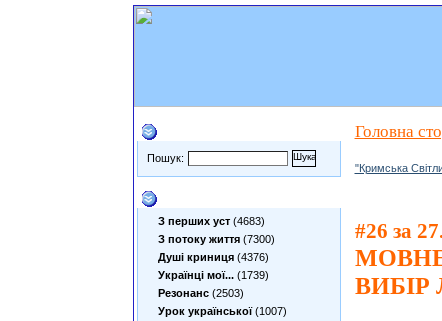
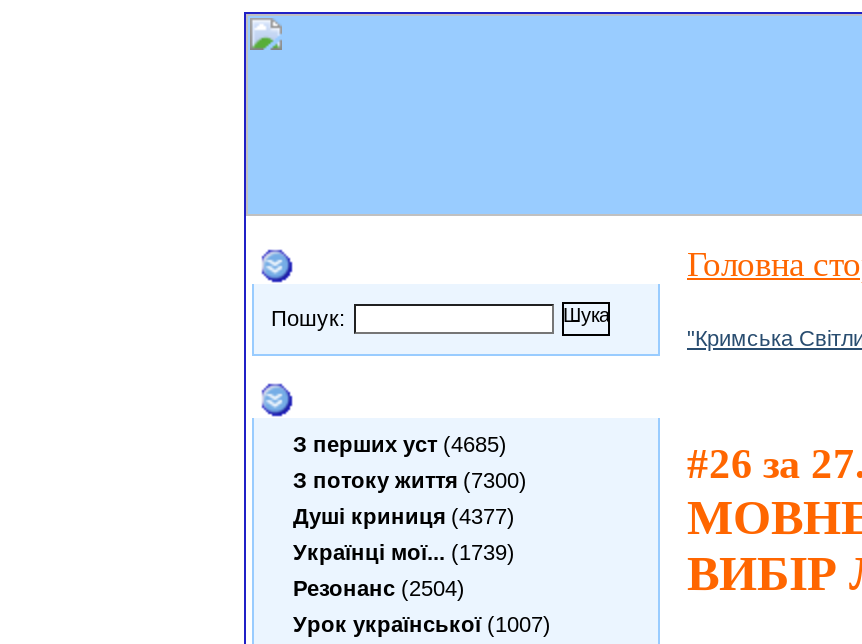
[157,215,264,227] З перших уст (4683) -> [293,432,507,456] З перших уст (4685)
[157,251,268,263] Душі криниця (4376) -> [293,504,515,528] Душі криниця (4377)
[157,287,243,299] Резонанс (2503) -> [293,576,465,600] Резонанс (2504)

